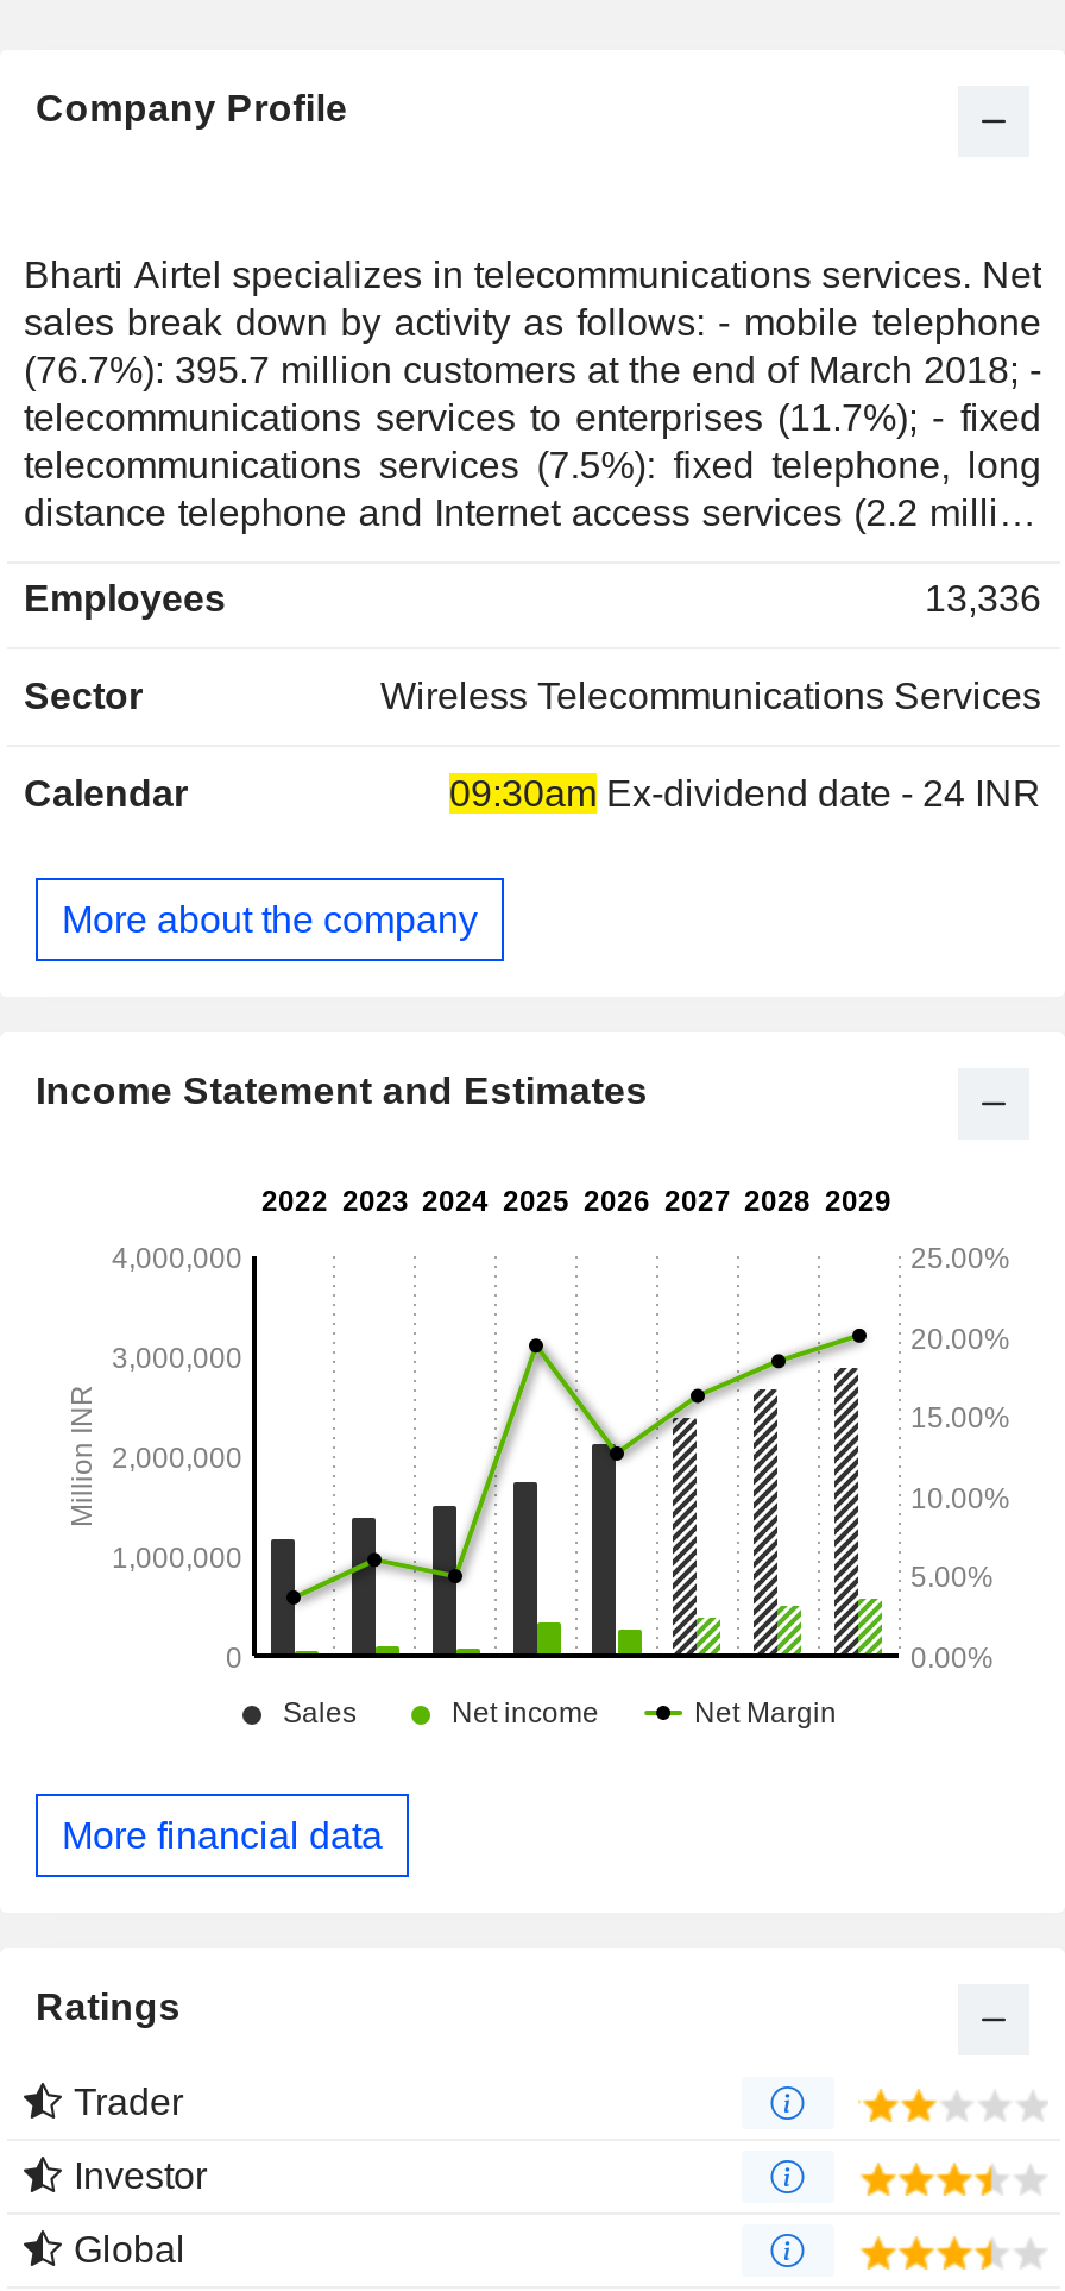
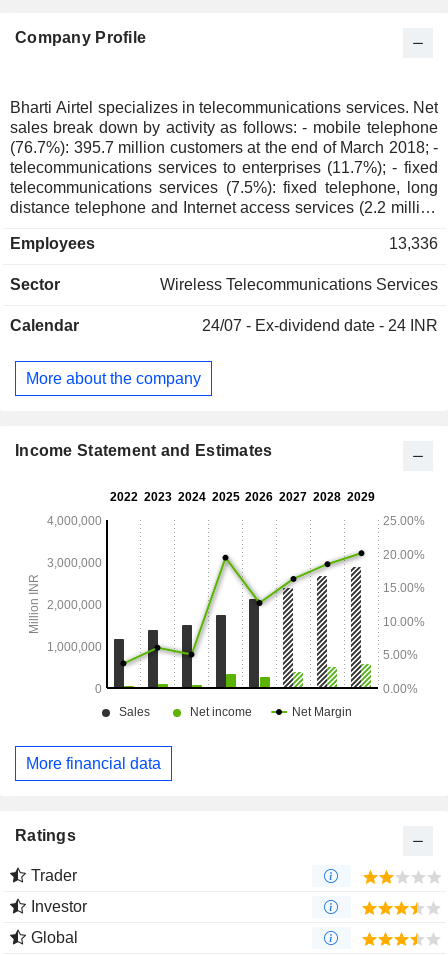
[449,773,1041,814] 09:30am Ex-dividend date - 24 INR -> [202,317,438,334] 24/07 - Ex-dividend date - 24 INR

